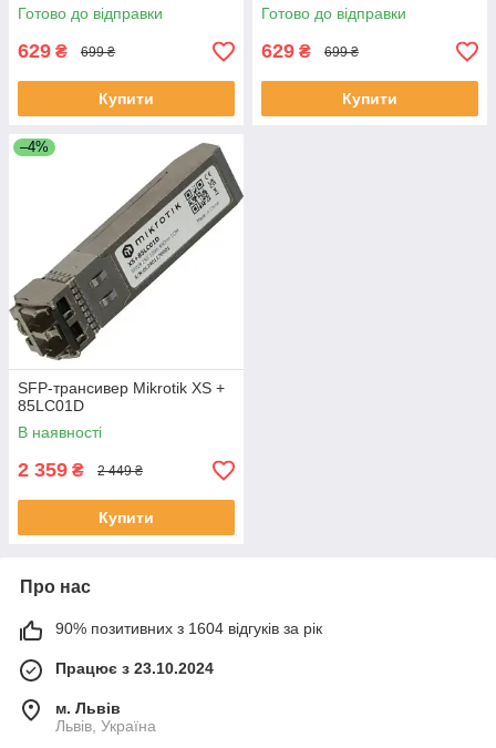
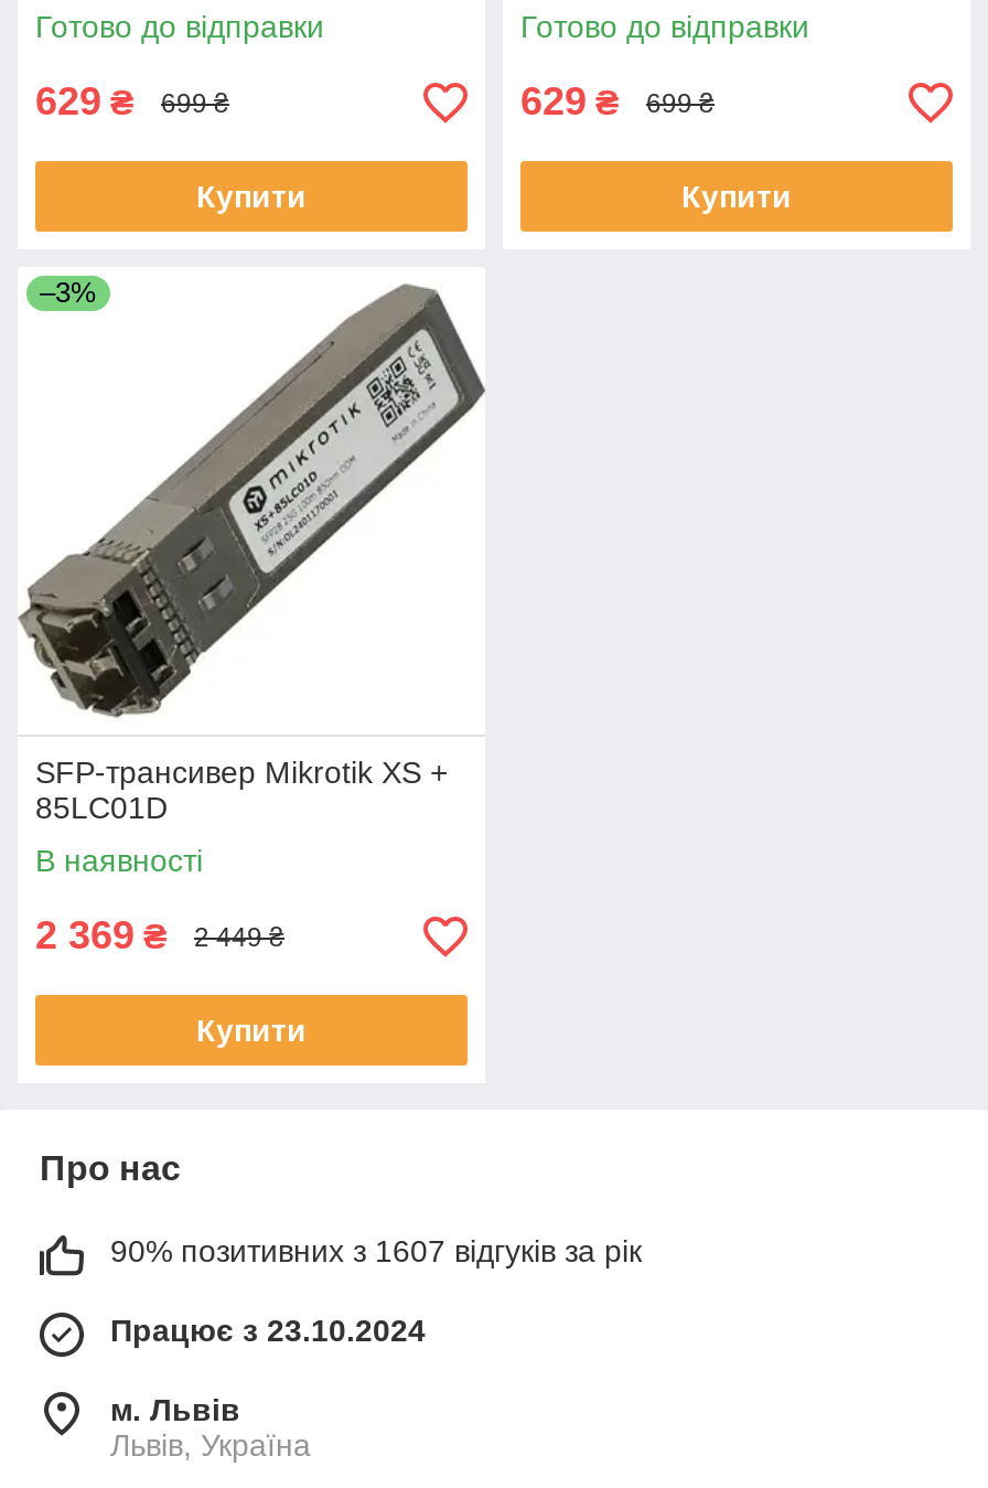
[20,139,49,156] –4% -> [40,277,97,310] –3%
[18,459,84,481] 2 359 ₴ -> [35,914,168,958] 2 369 ₴
[55,620,322,638] 90% позитивних з 1604 відгуків за рік -> [110,1234,642,1269] 90% позитивних з 1607 відгуків за рік

